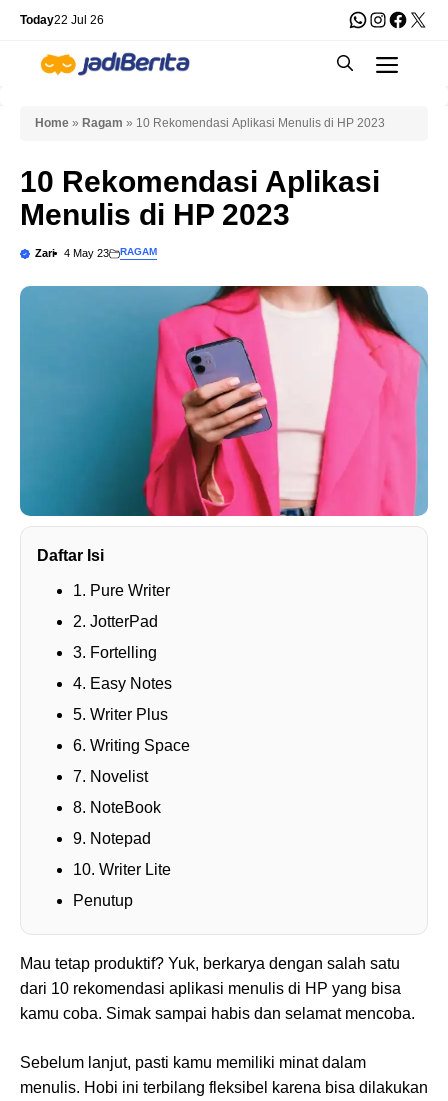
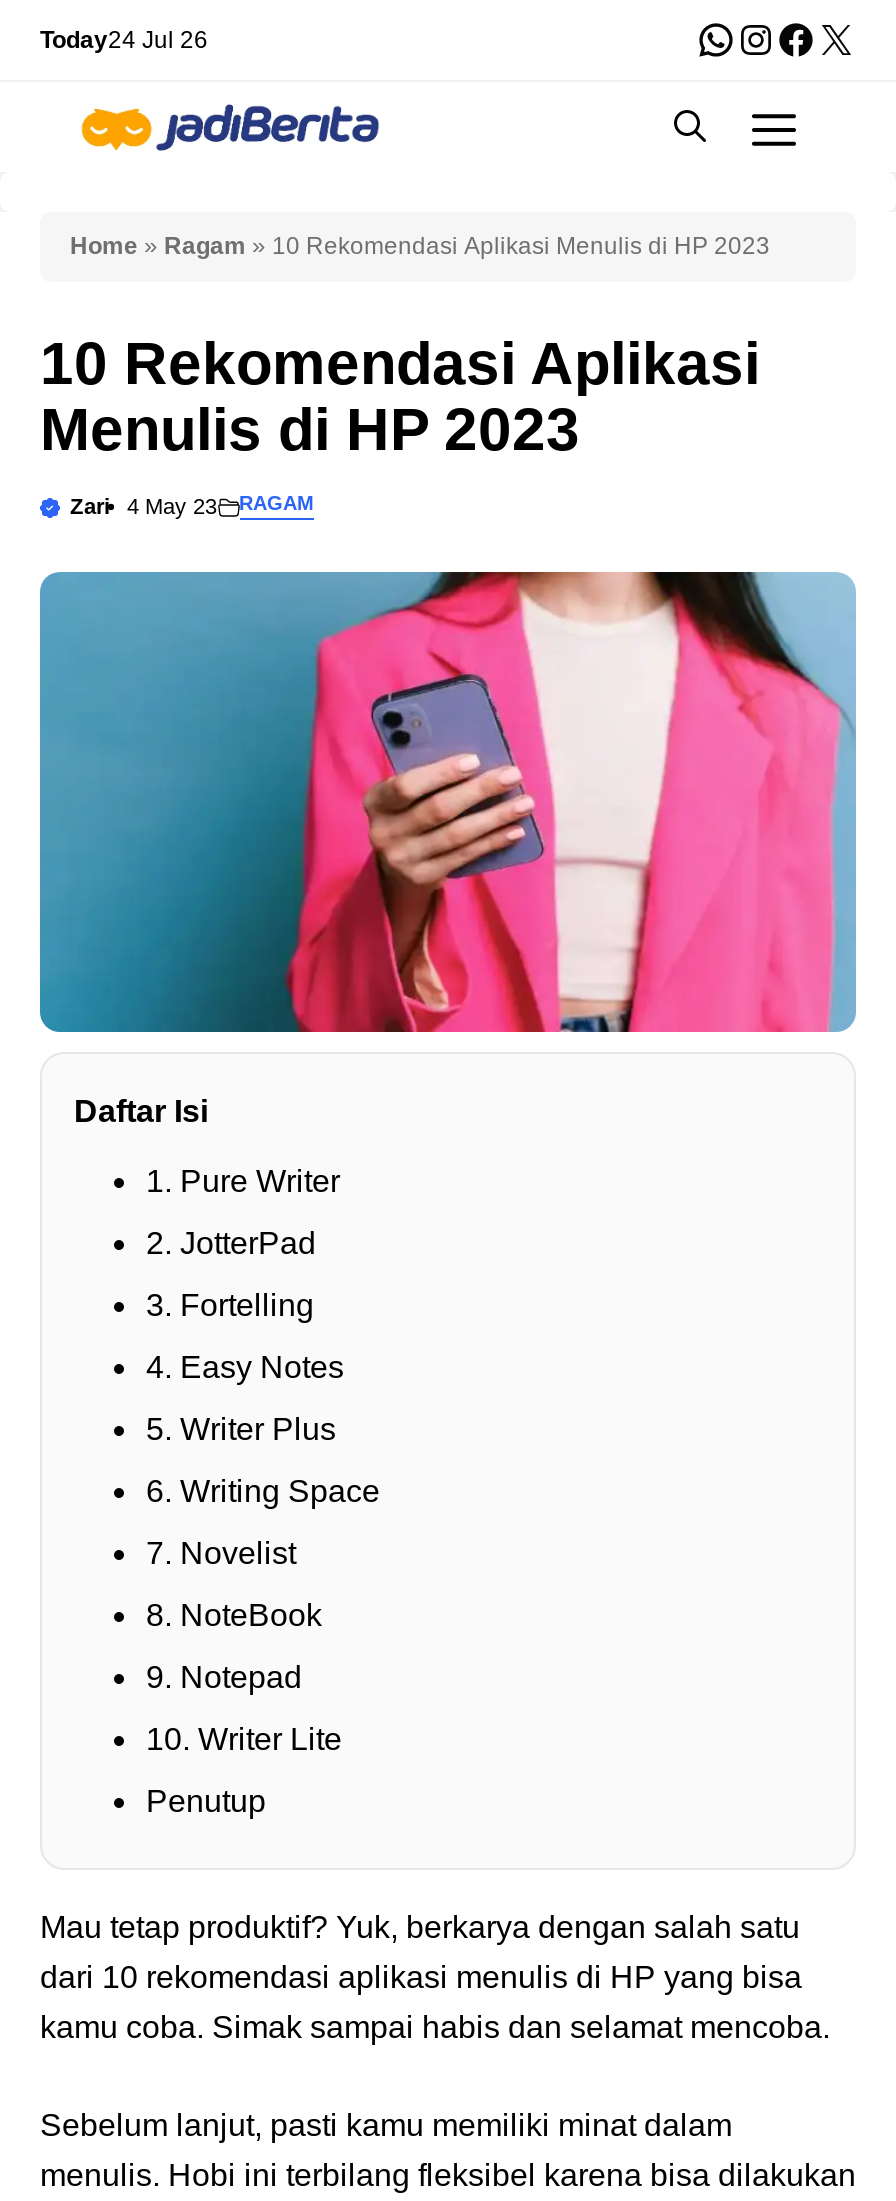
[20,13,104,27] Today22 Jul 26 -> [40,26,208,54] Today24 Jul 26

